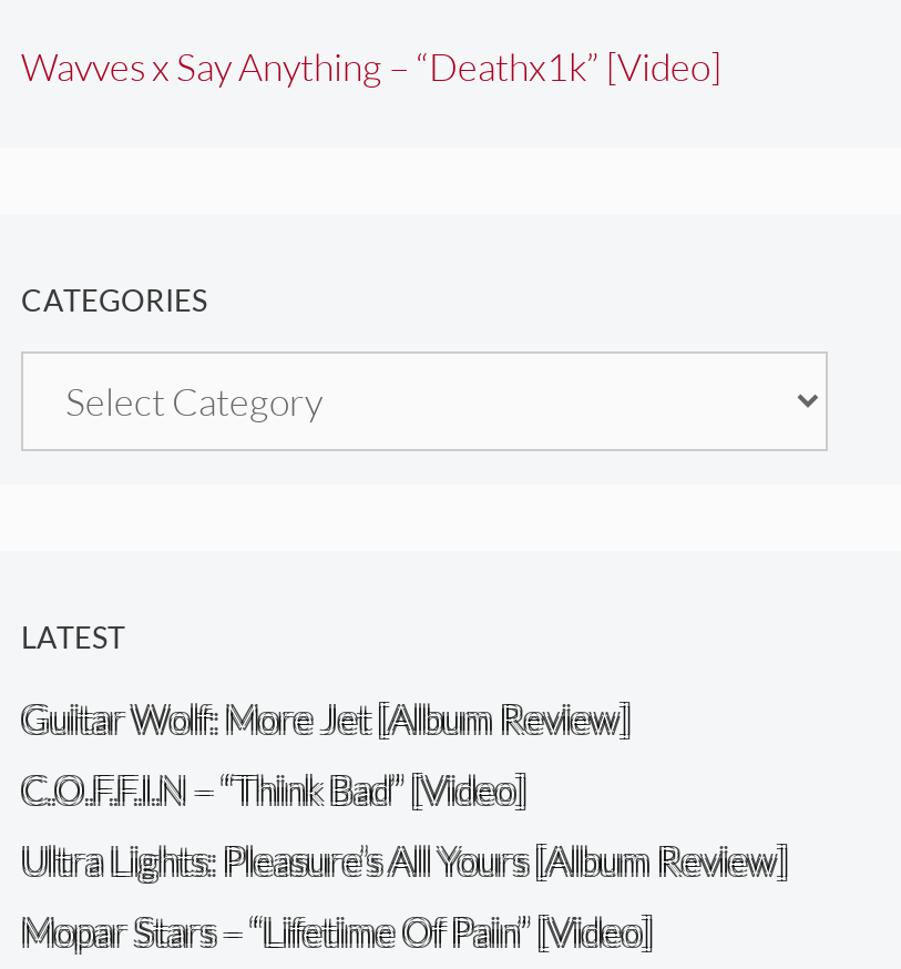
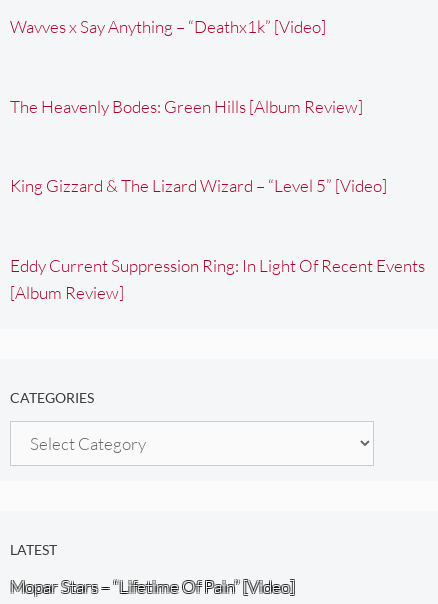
none -> [10,96,363,117] The Heavenly Bodes: Green Hills [Album Review]
none -> [10,175,387,196] King Gizzard & The Lizard Wizard – “Level 5” [Video]
none -> [10,255,425,303] Eddy Current Suppression Ring: In Light Of Recent Events | [Album Review]
moved [21,282,207,655] -> [10,390,94,558]: CATEGORIES | LATEST
[21,696,788,885] Guitar Wolf: More Jet [Album Review] | C.O.F.F.I.N – “Think Bad” [Video] | Ultra Lights: Pleasure’s All Yours [Album Review] -> none

